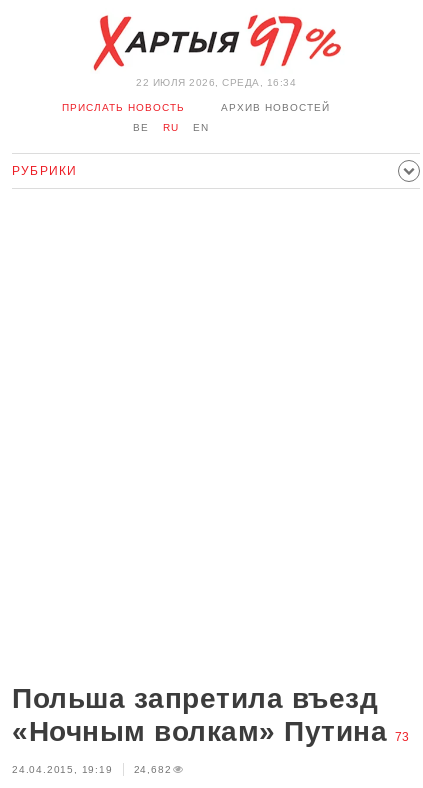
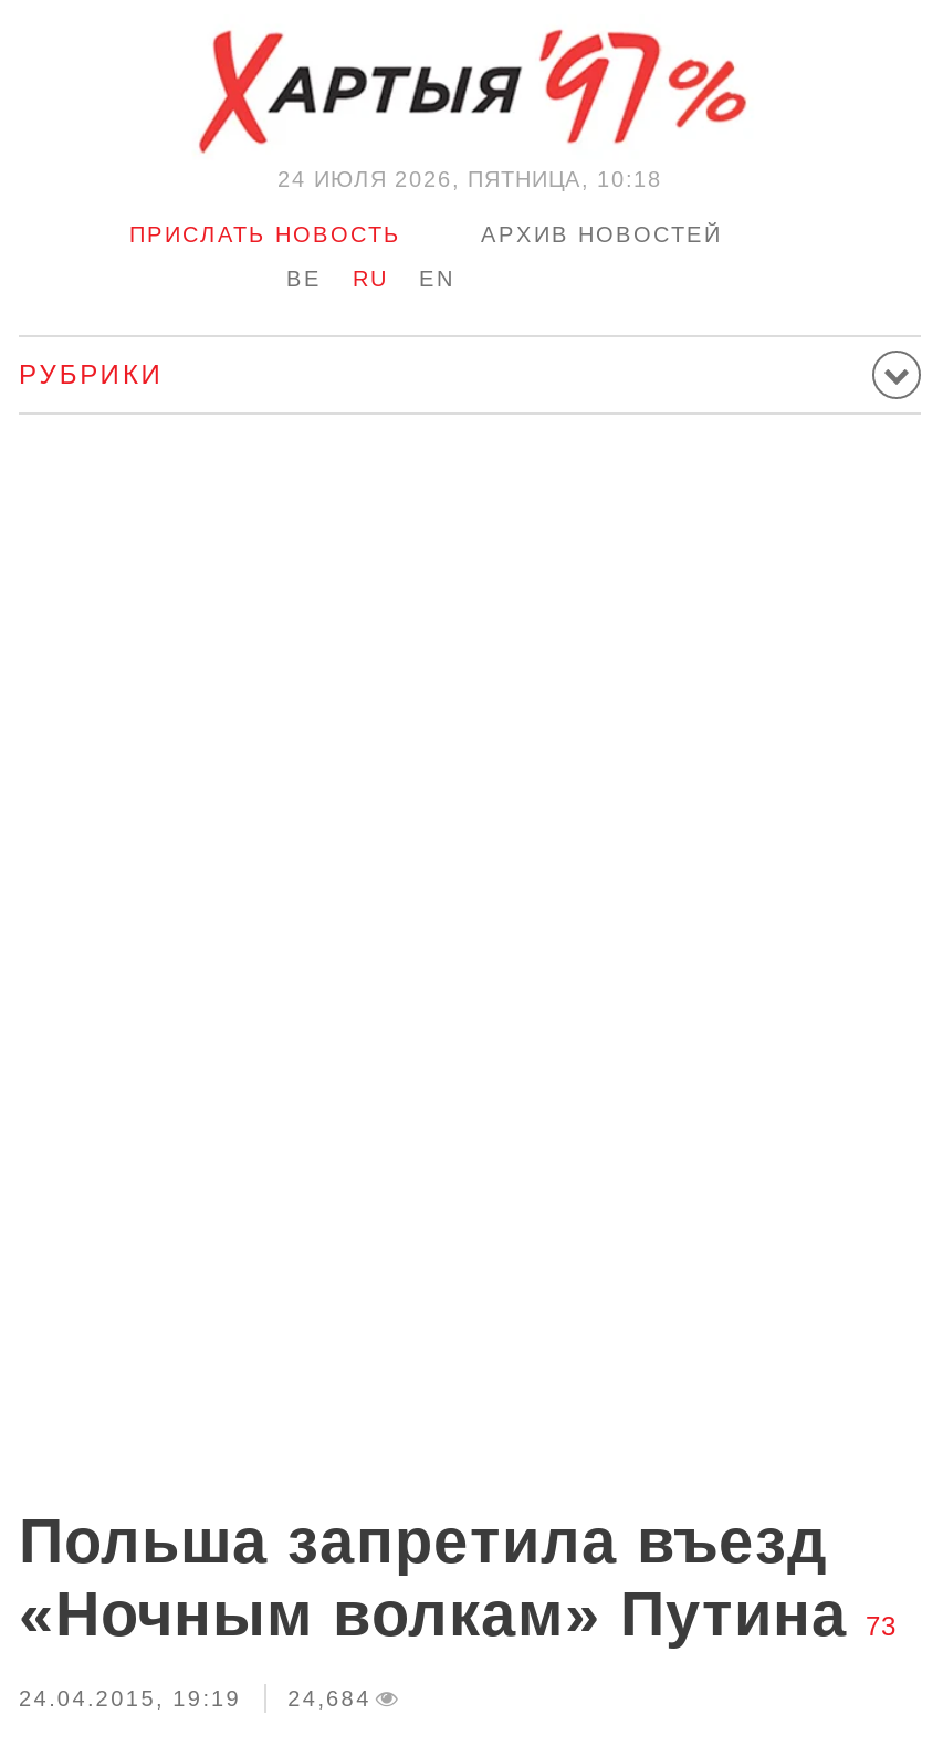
[136,77,296,88] 22 ИЮЛЯ 2026, СРЕДА, 16:34 -> [277,167,662,191] 24 ИЮЛЯ 2026, ПЯТНИЦА, 10:18
[12,764,171,775] 24.04.2015, 19:19 24,682 -> [19,1686,371,1711] 24.04.2015, 19:19 24,684

